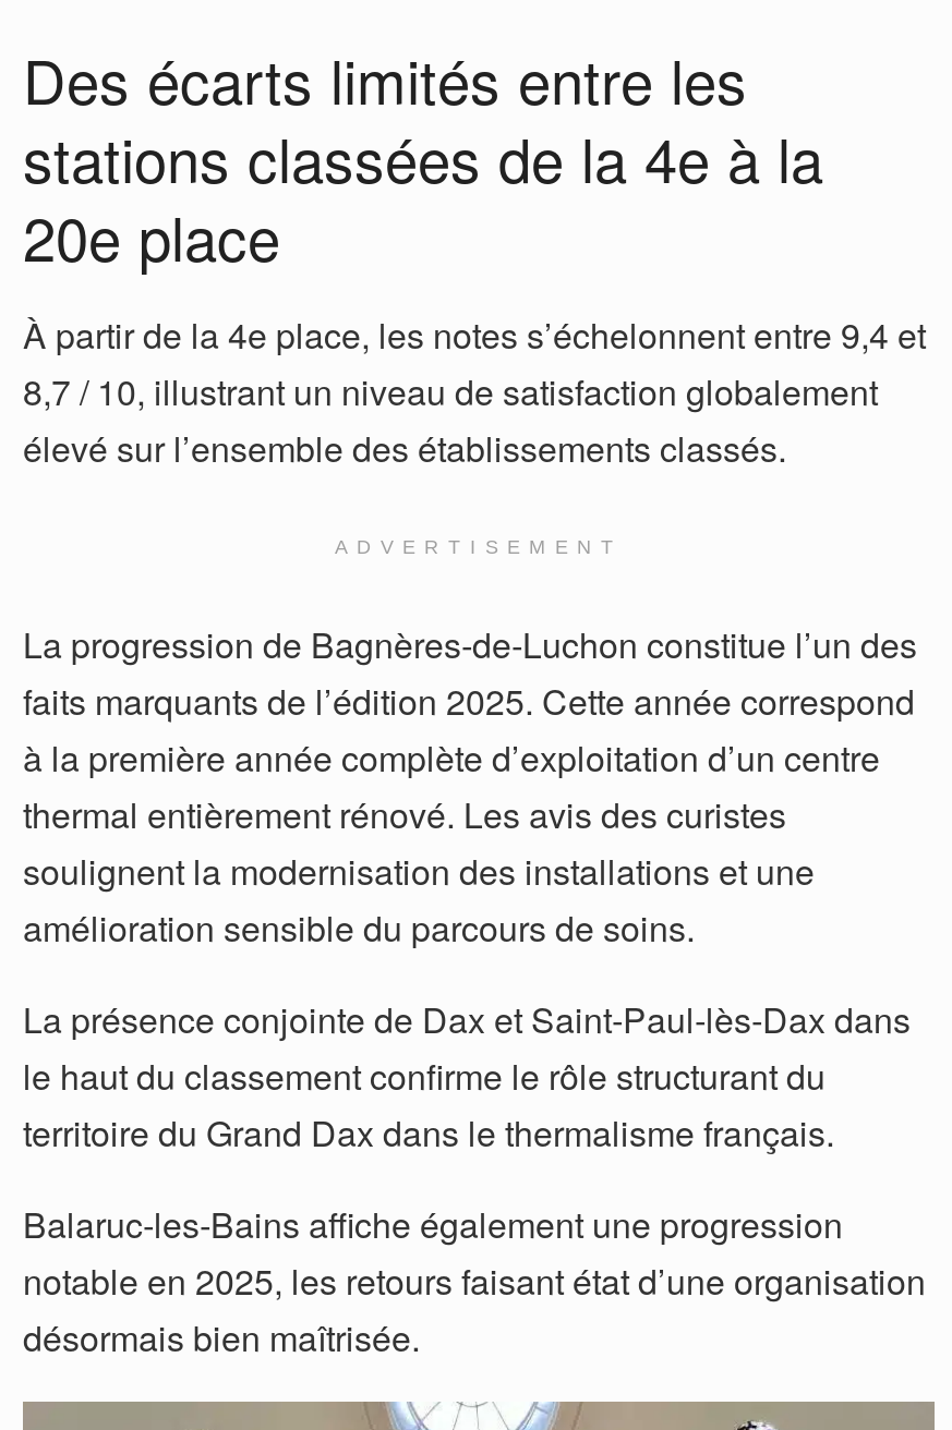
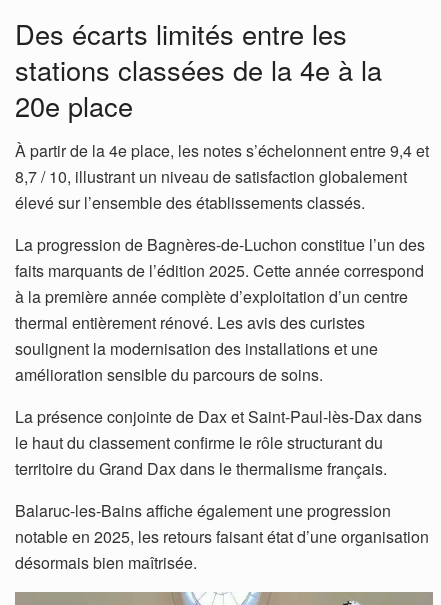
[335,536,623,557] ADVERTISEMENT -> none

